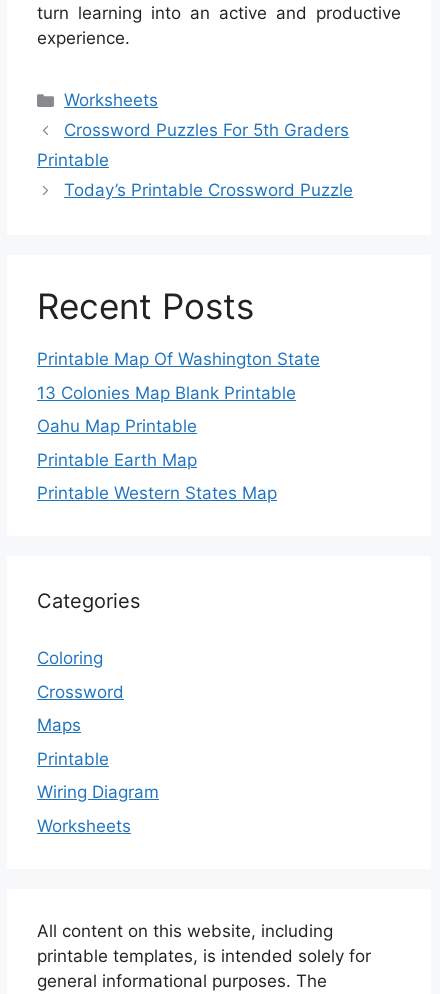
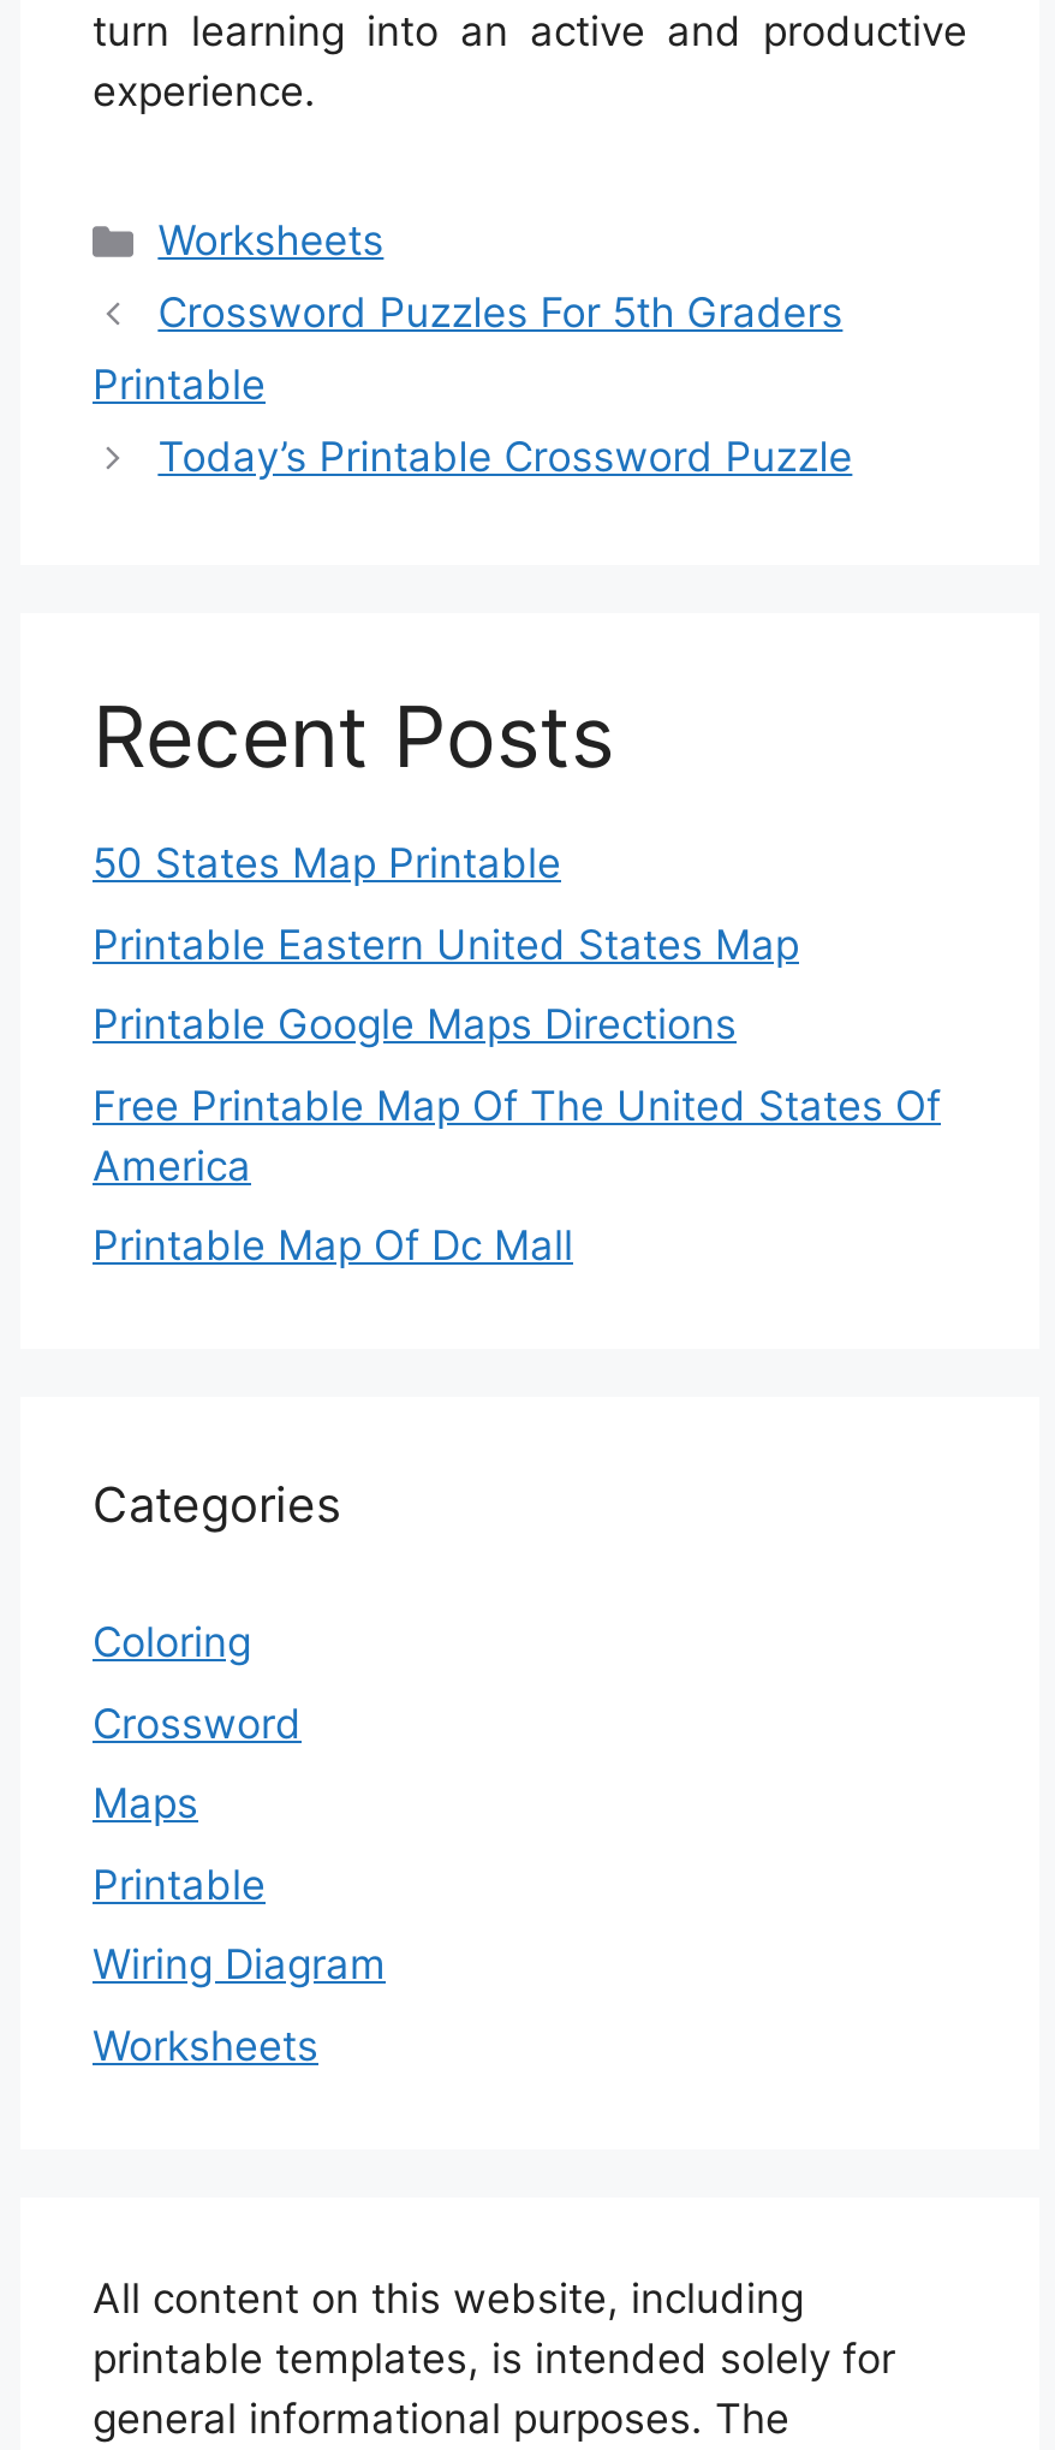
[37,349,320,369] Printable Map Of Washington State -> [93,840,561,888] 50 States Map Printable
[37,383,296,403] 13 Colonies Map Blank Printable -> [93,921,799,969] Printable Eastern United States Map
[37,416,197,436] Oahu Map Printable -> [93,1001,737,1049] Printable Google Maps Directions
[37,450,197,470] Printable Earth Map -> [93,1082,941,1190] Free Printable Map Of The United States Of | America
[37,483,277,503] Printable Western States Map -> [93,1223,573,1271] Printable Map Of Dc Mall

